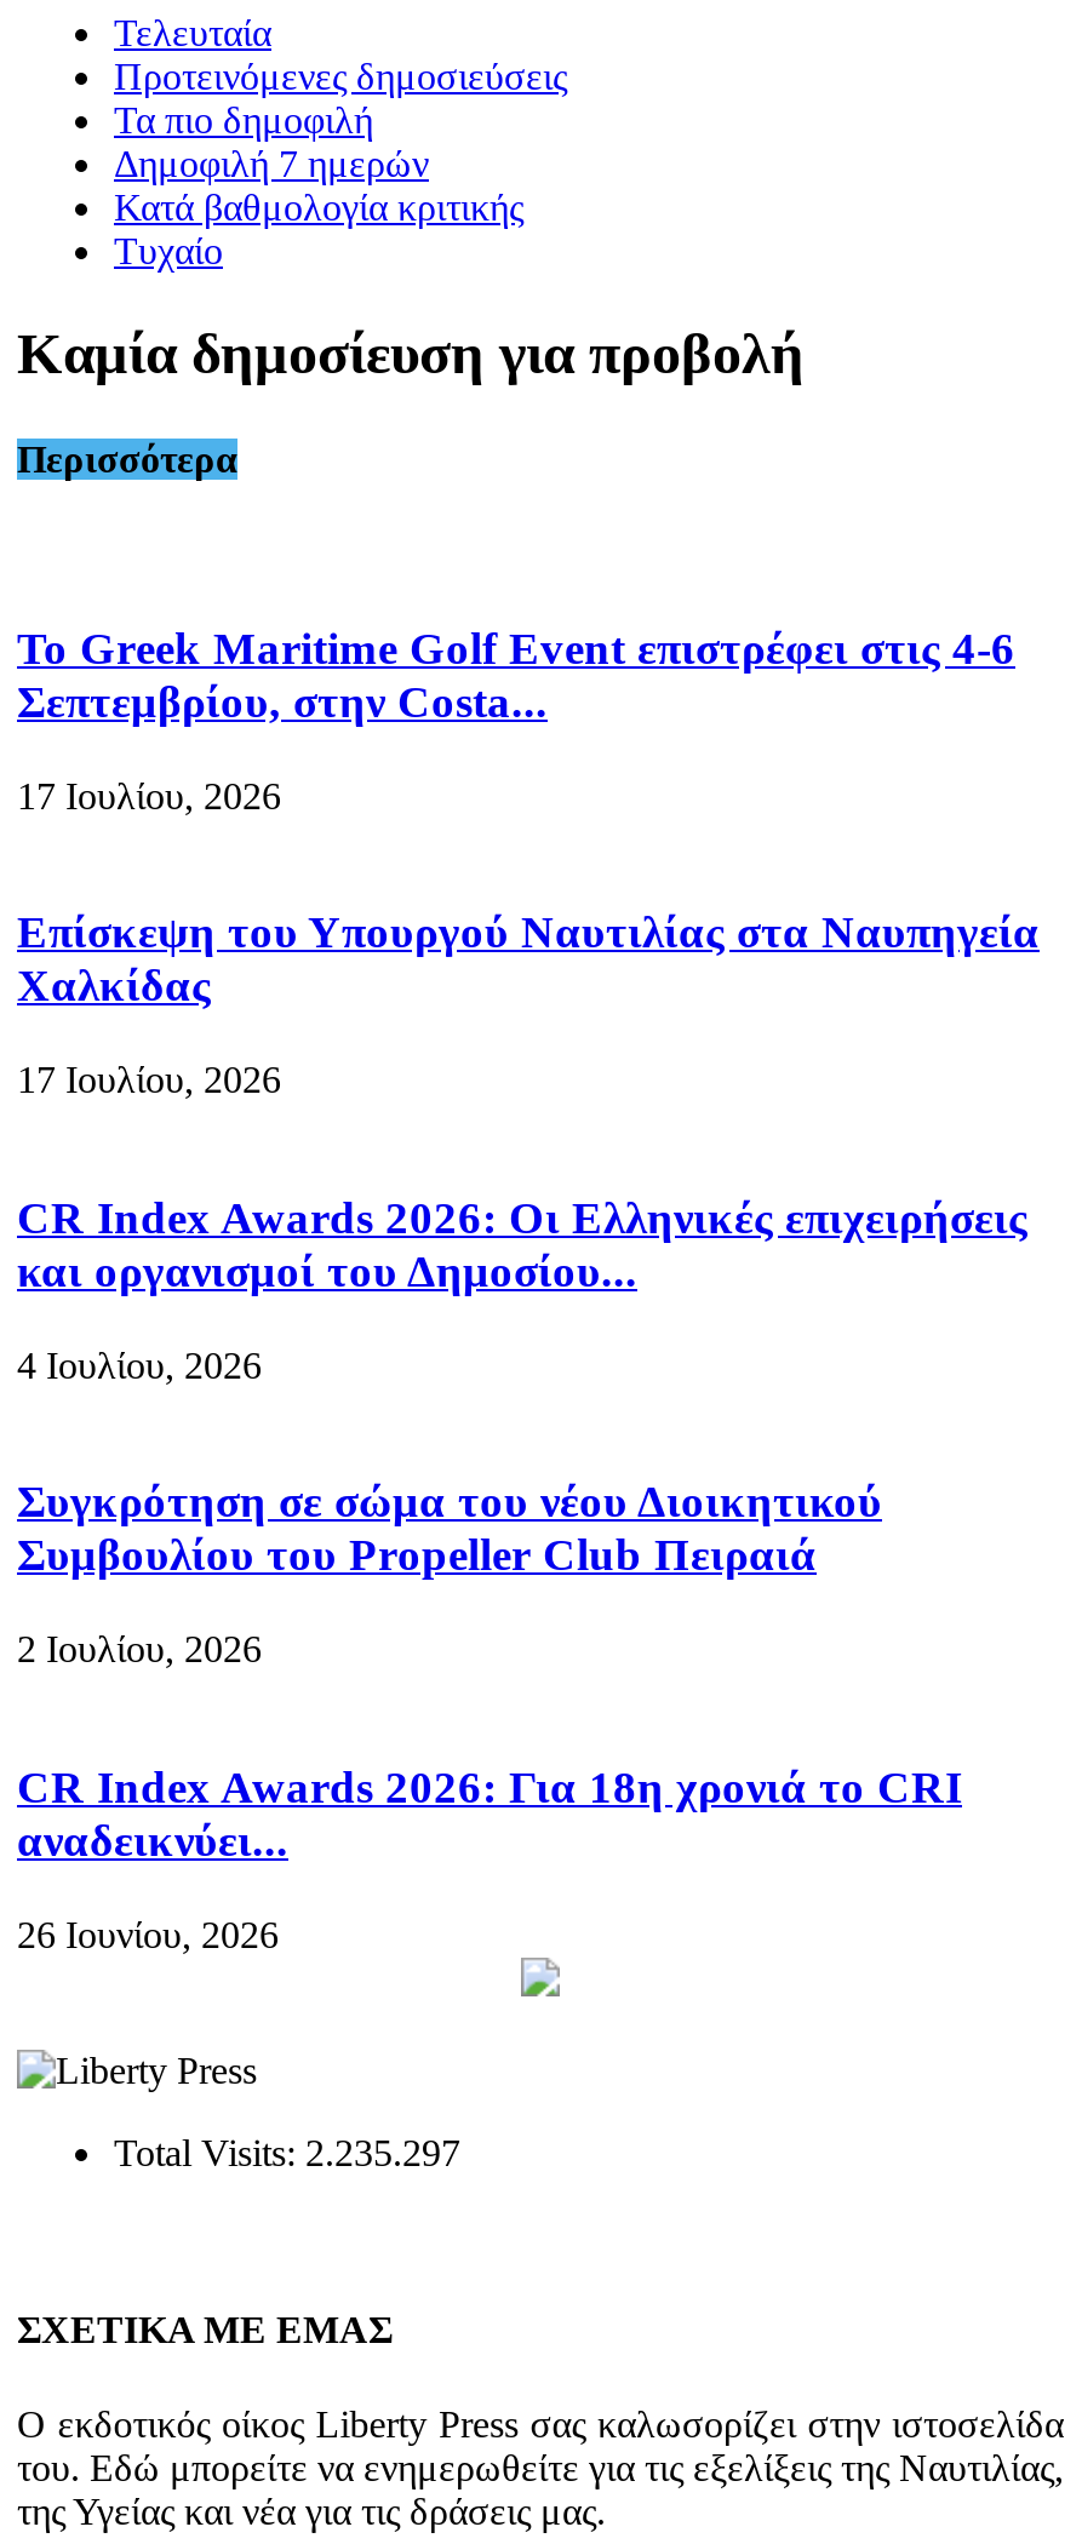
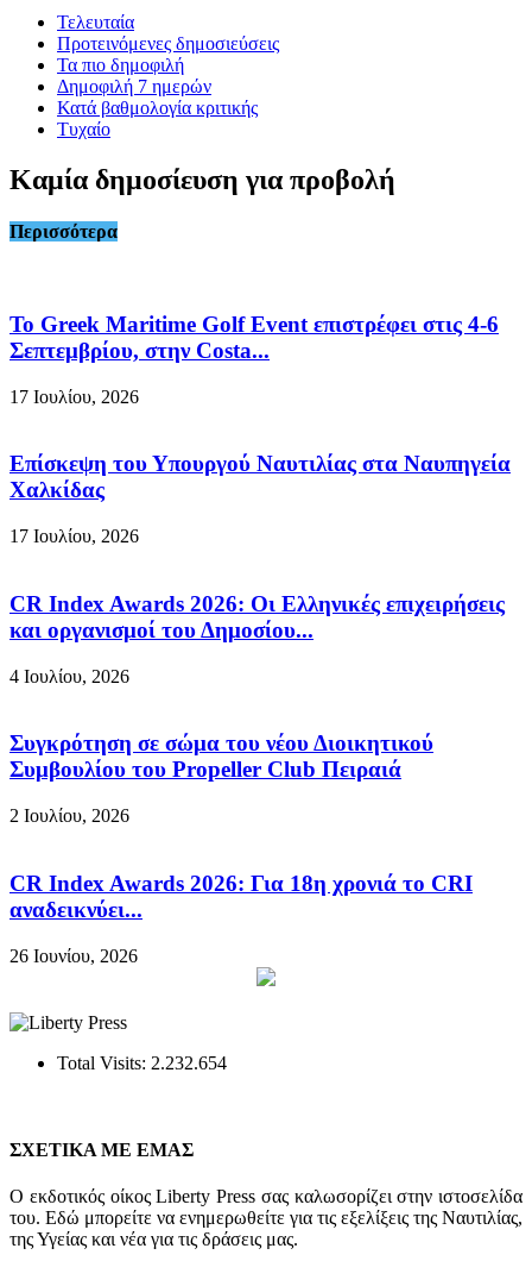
[114,2131,460,2172] Total Visits: 2.235.297 -> [57,1052,227,1072] Total Visits: 2.232.654

